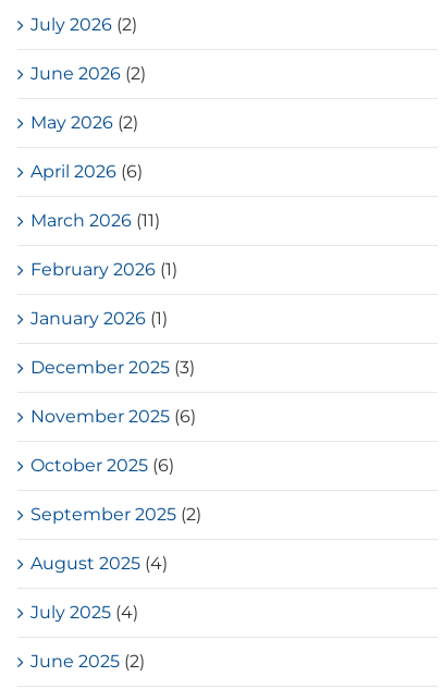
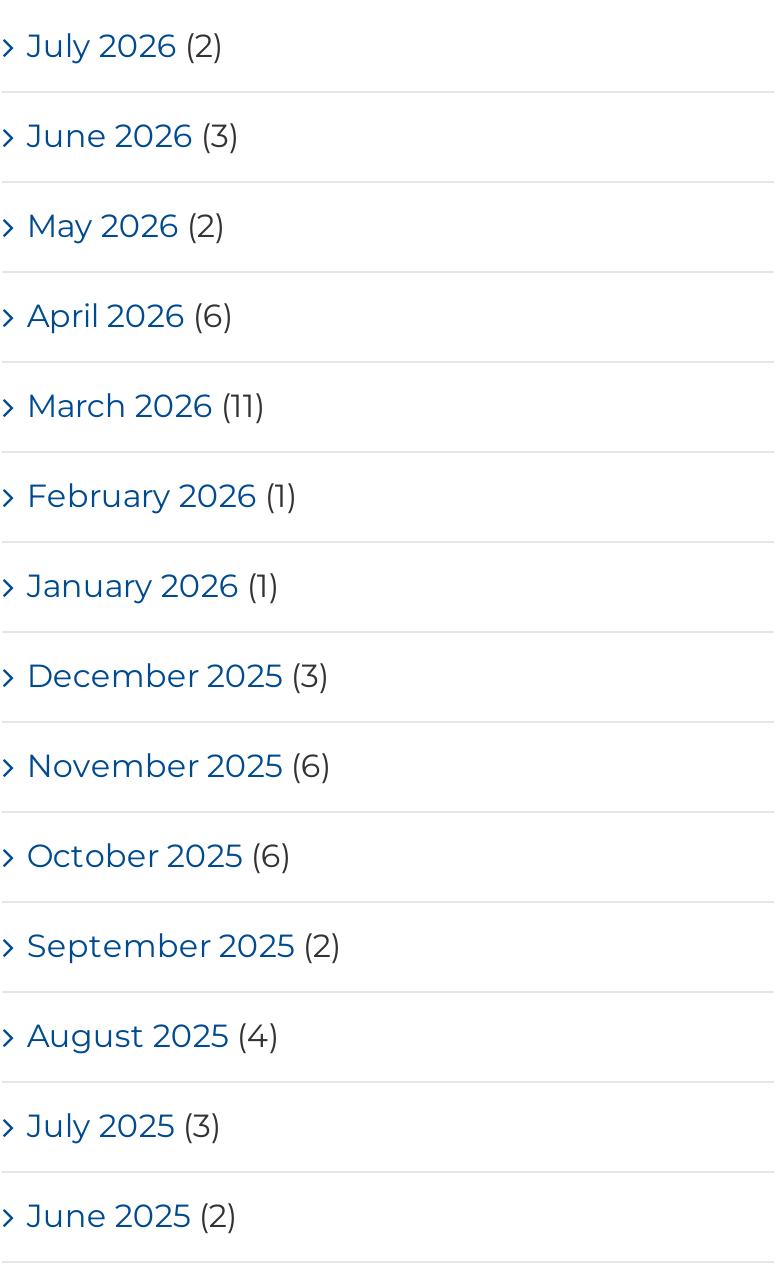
[31,63,146,84] June 2026 (2) -> [27,117,239,155] June 2026 (3)
[31,602,139,623] July 2025 (4) -> [27,1107,221,1145] July 2025 (3)

